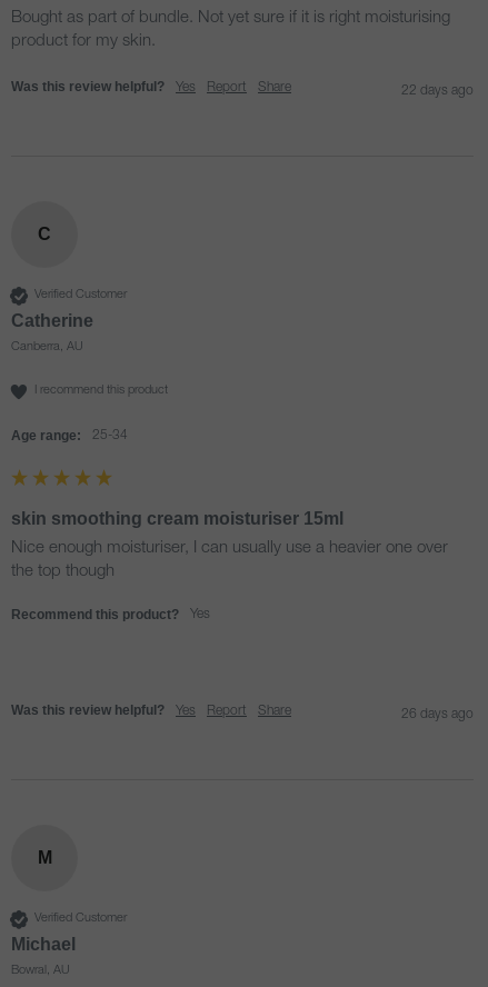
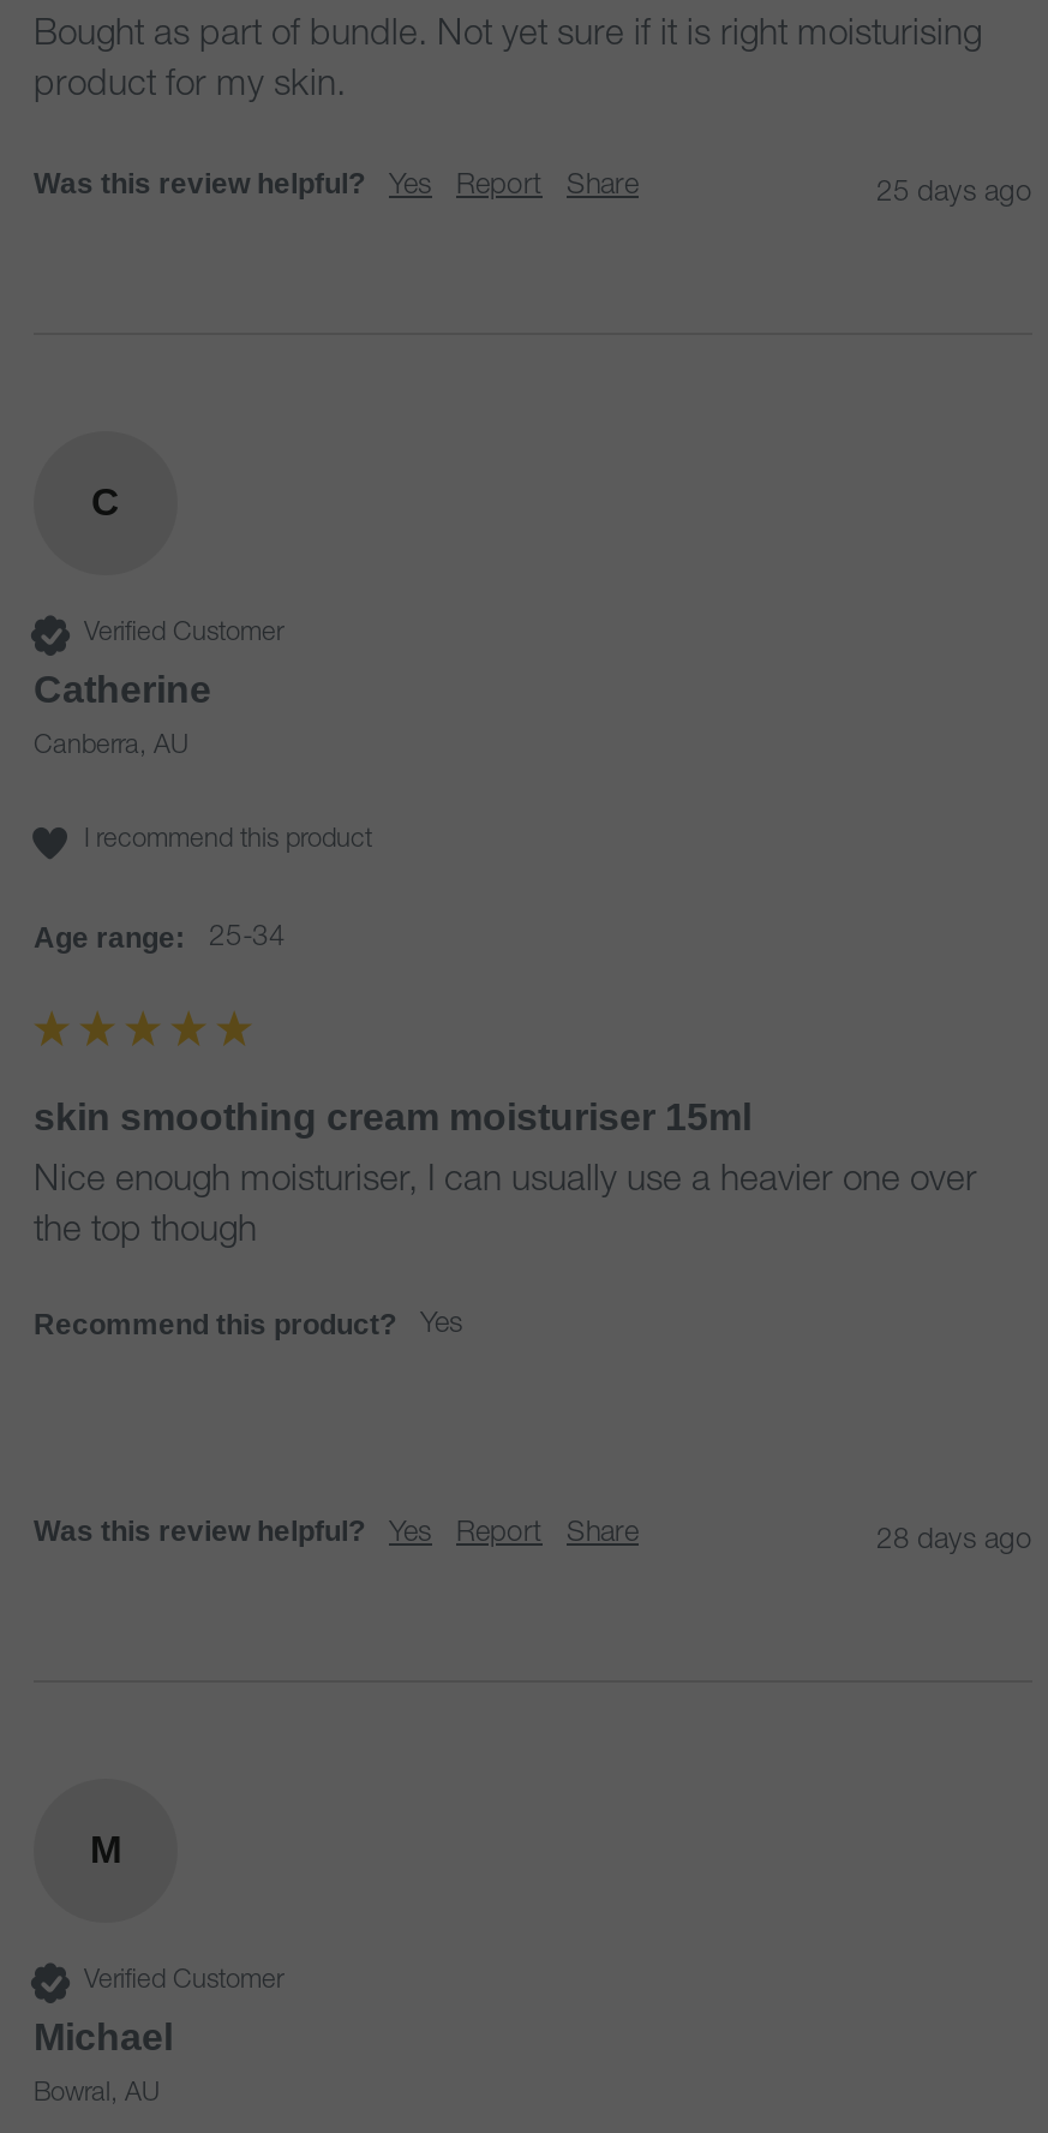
[401,84,474,97] 22 days ago -> [876,178,1032,207] 25 days ago
[401,707,474,721] 26 days ago -> [876,1525,1032,1554] 28 days ago

